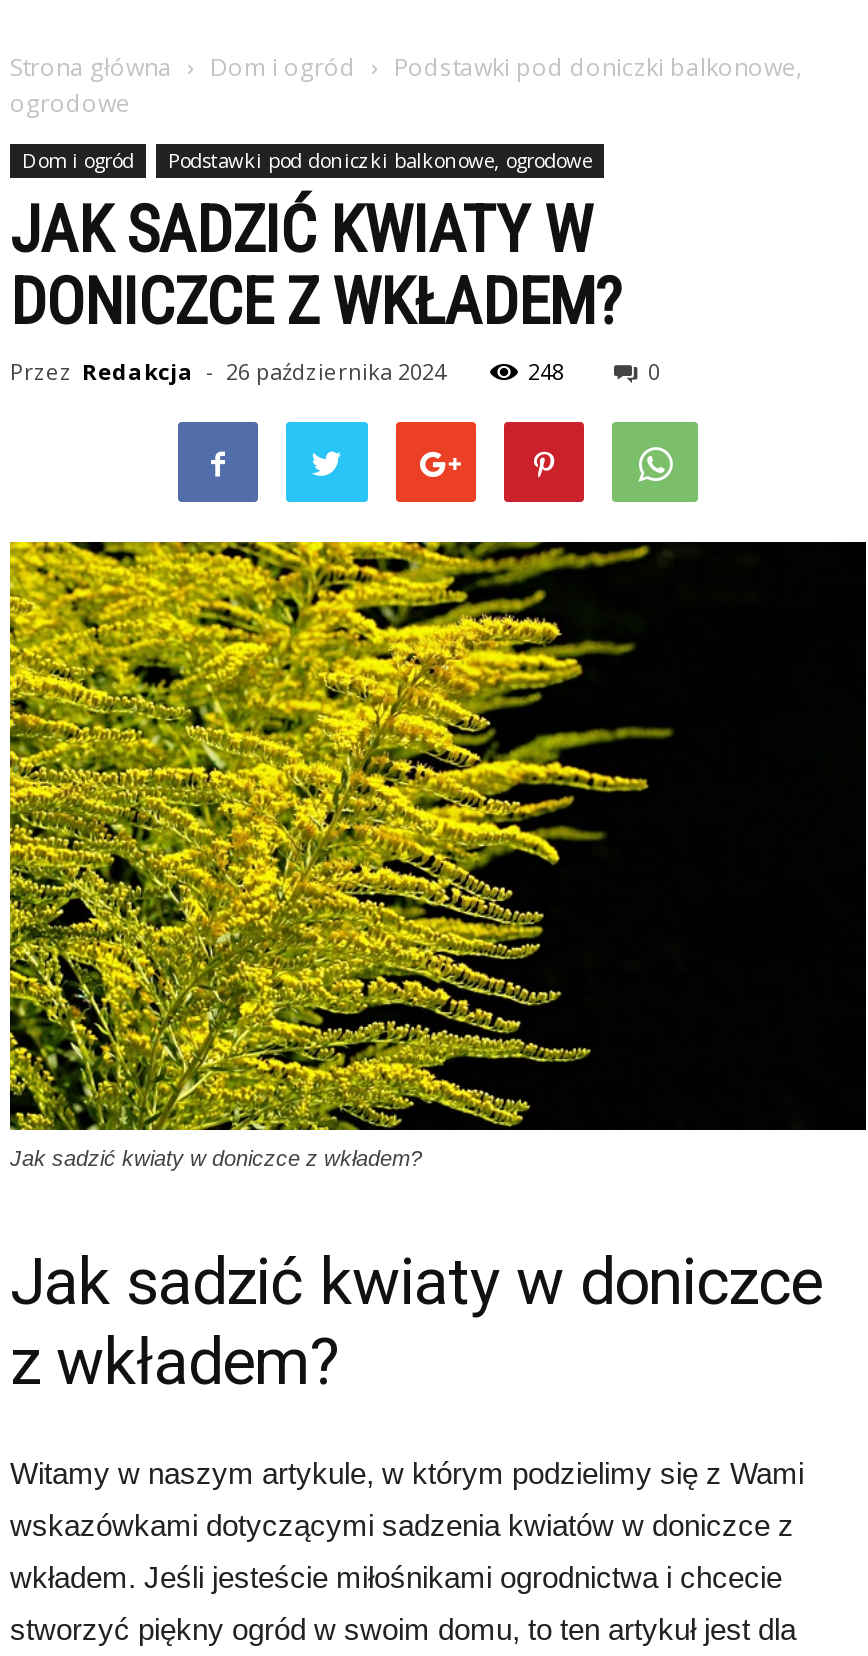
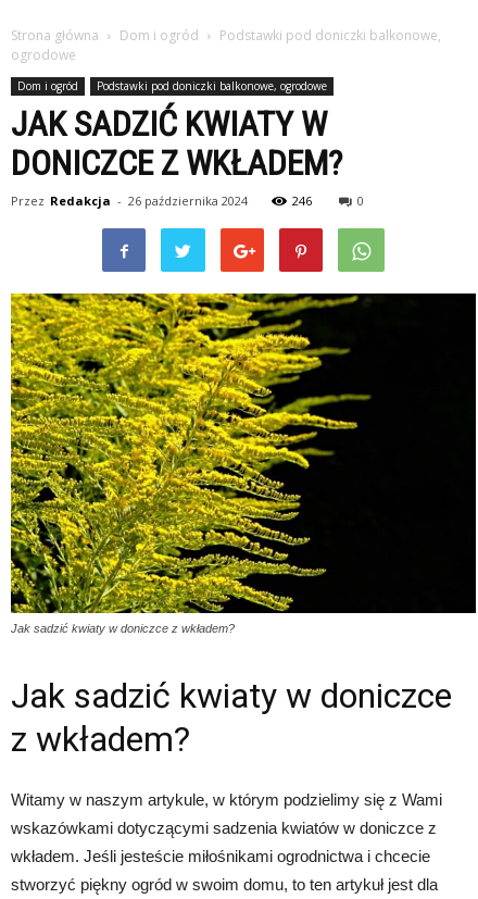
[528,356,564,386] 248 -> [292,192,312,209] 246

